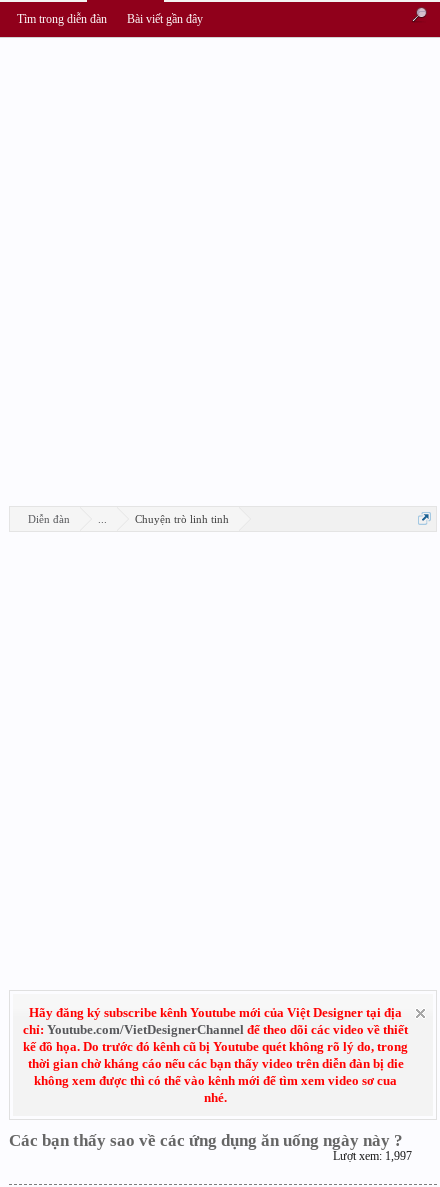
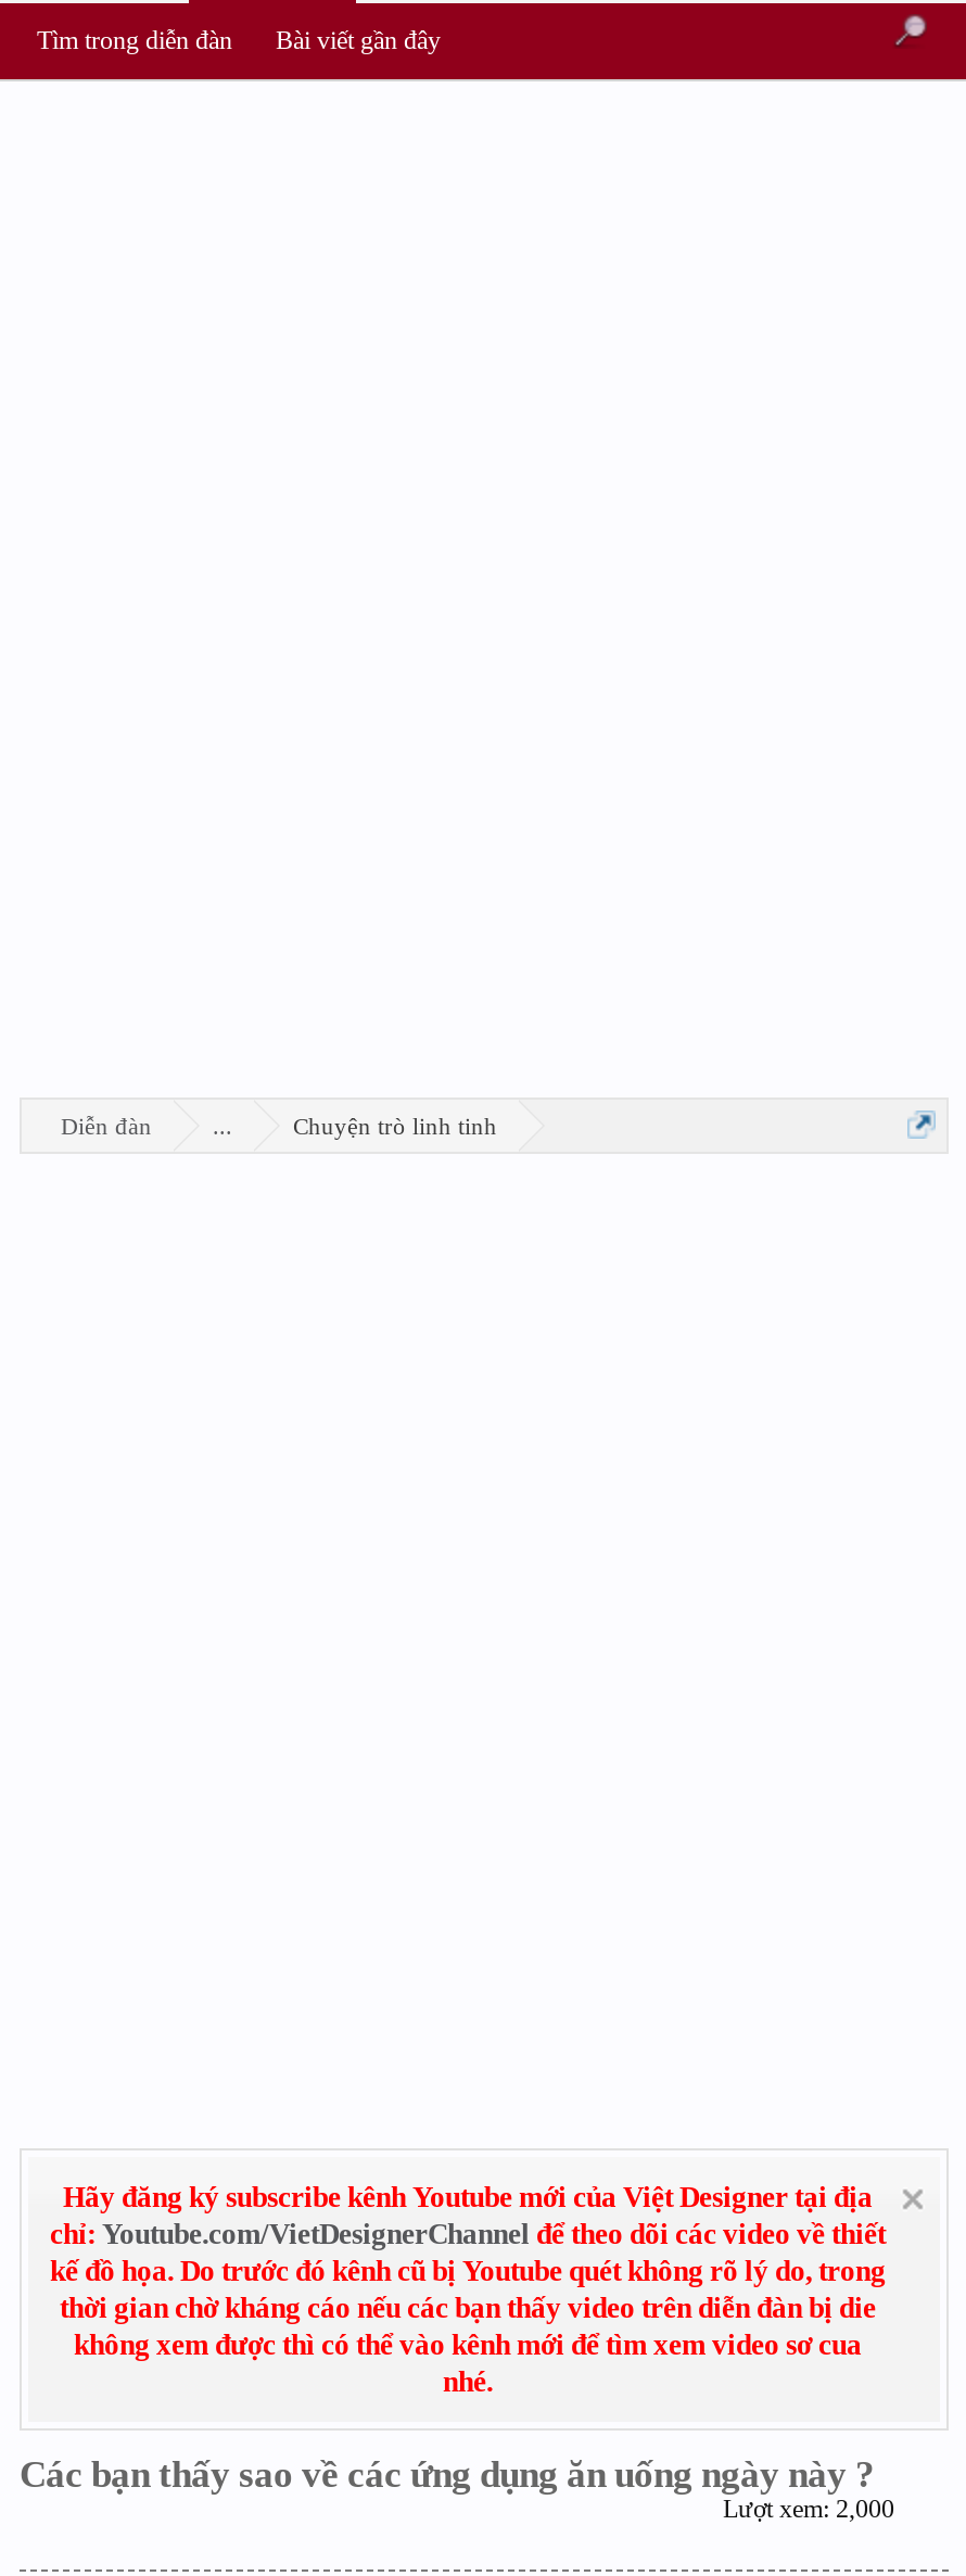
[333,1149,412,1163] Lượt xem: 1,997 -> [723,2493,894,2524] Lượt xem: 2,000

